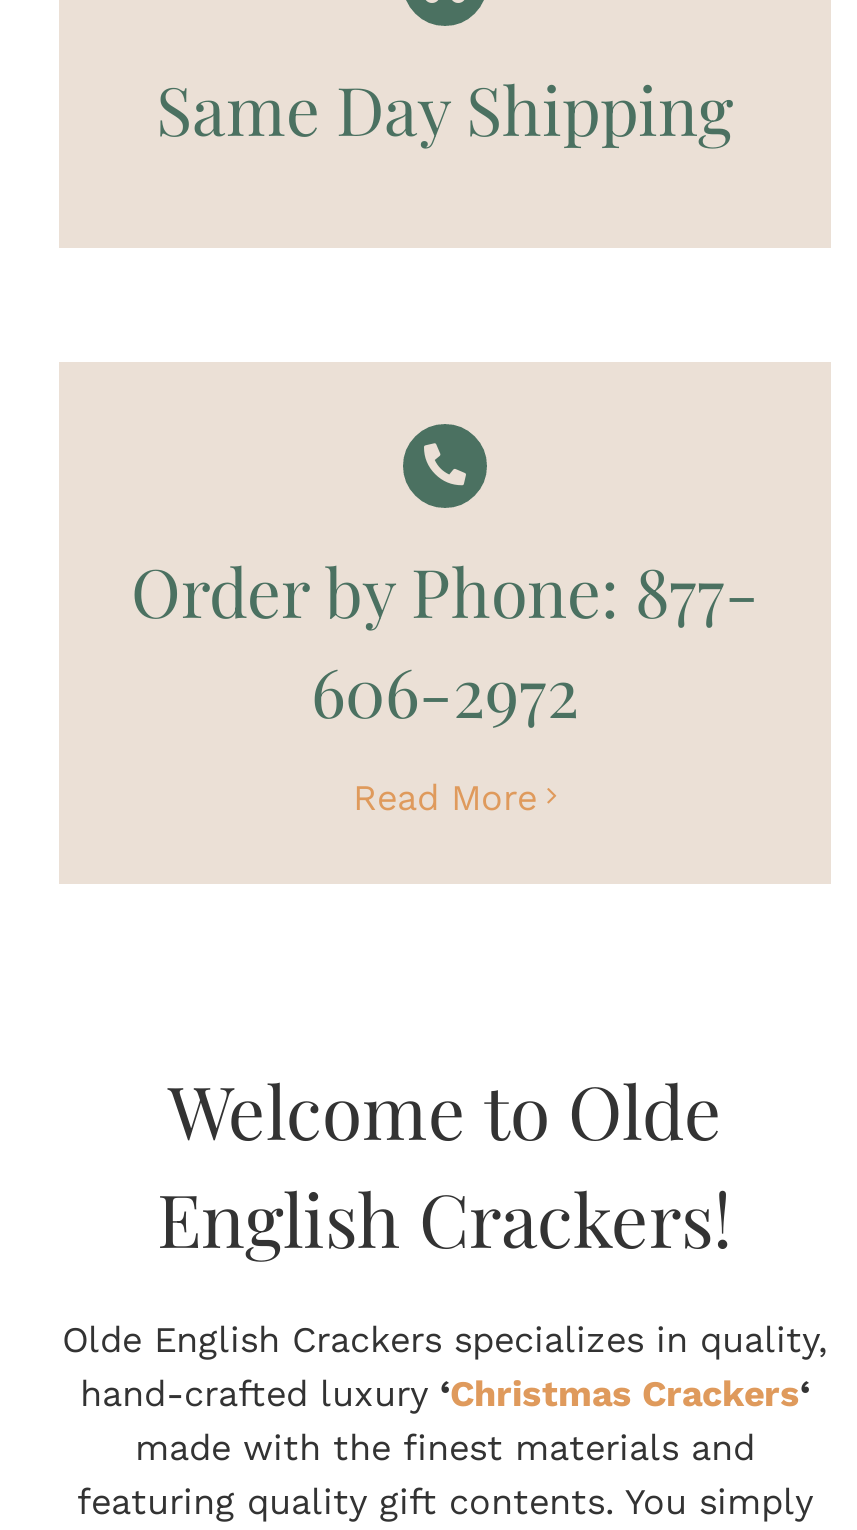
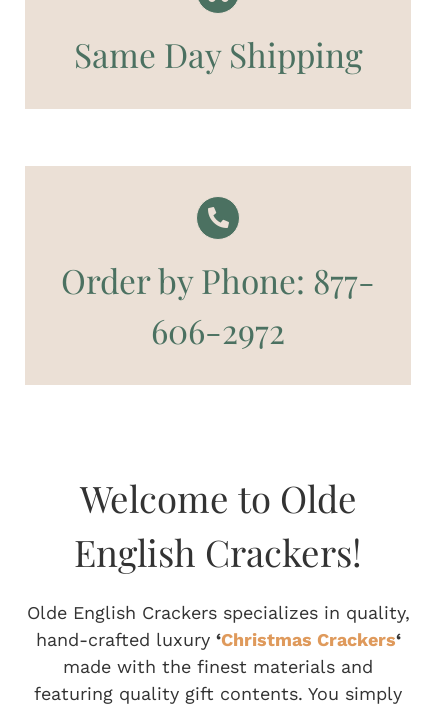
[353,776,537,818] Read More -> none

